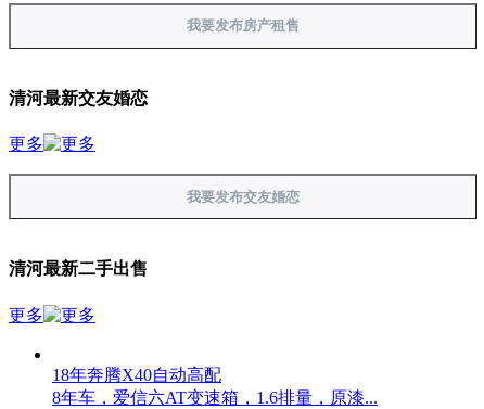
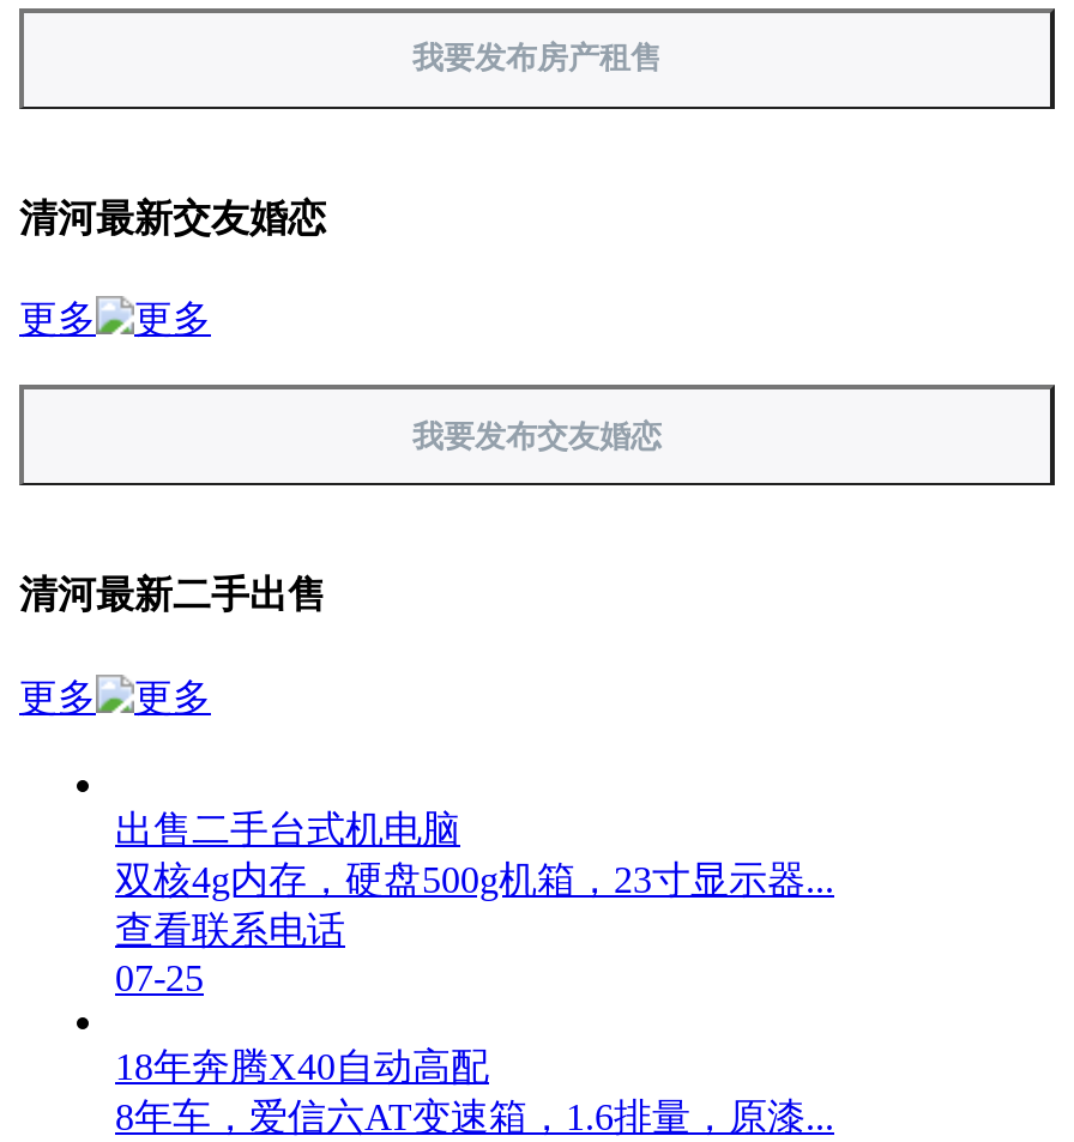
none -> [115,808,834,997] 出售二手台式机电脑 | 双核4g内存，硬盘500g机箱，23寸显示器... | 查看联系电话 | 07-25

